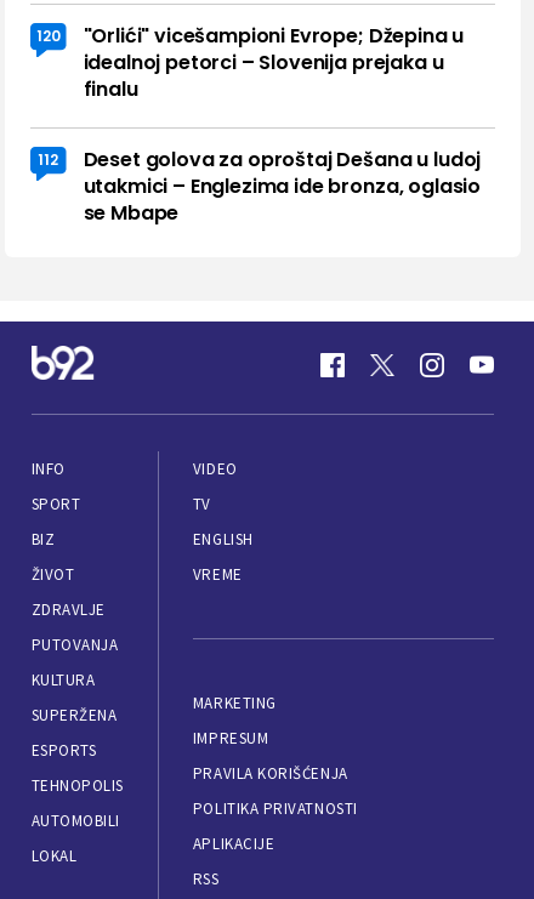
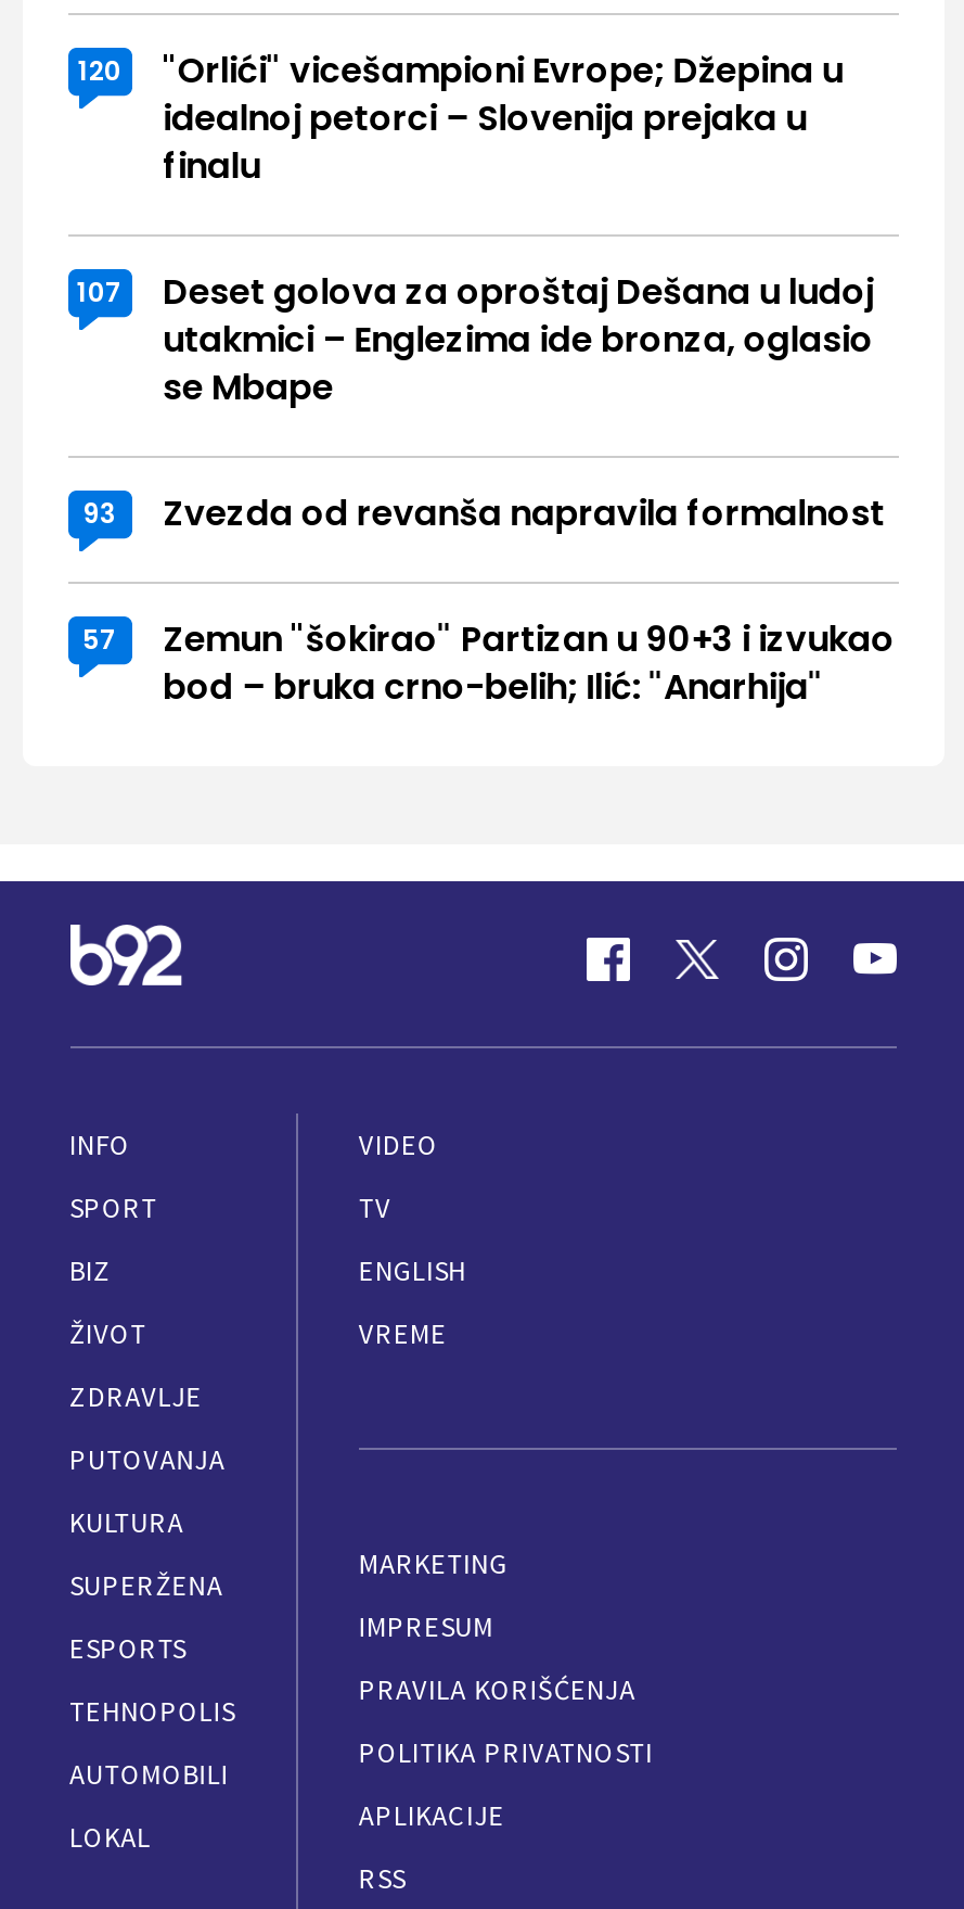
[38,145,481,173] 112 Deset golova za oproštaj Dešana u ludoj -> [77,267,874,317] 107 Deset golova za oproštaj Dešana u ludoj
none -> [82,488,895,712] 93 | Zvezda od revanša napravila formalnost | 57 | Zemun "šokirao" Partizan u 90+3 i izvukao | bod – bruka crno-belih; Ilić: "Anarhija"

